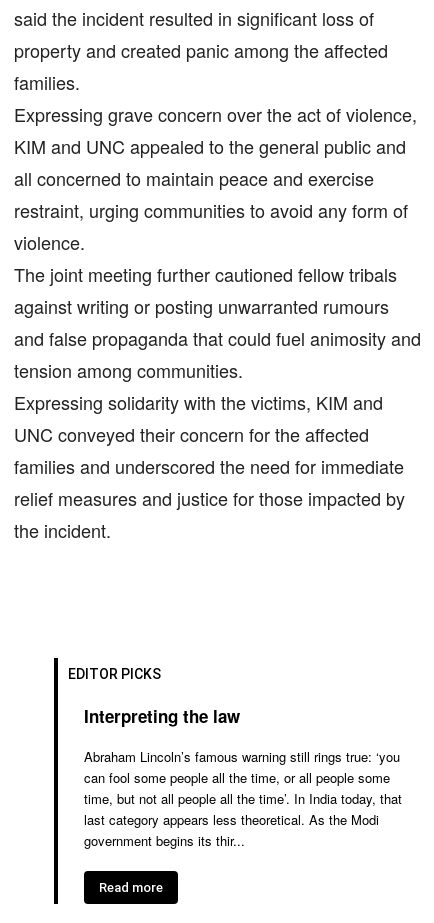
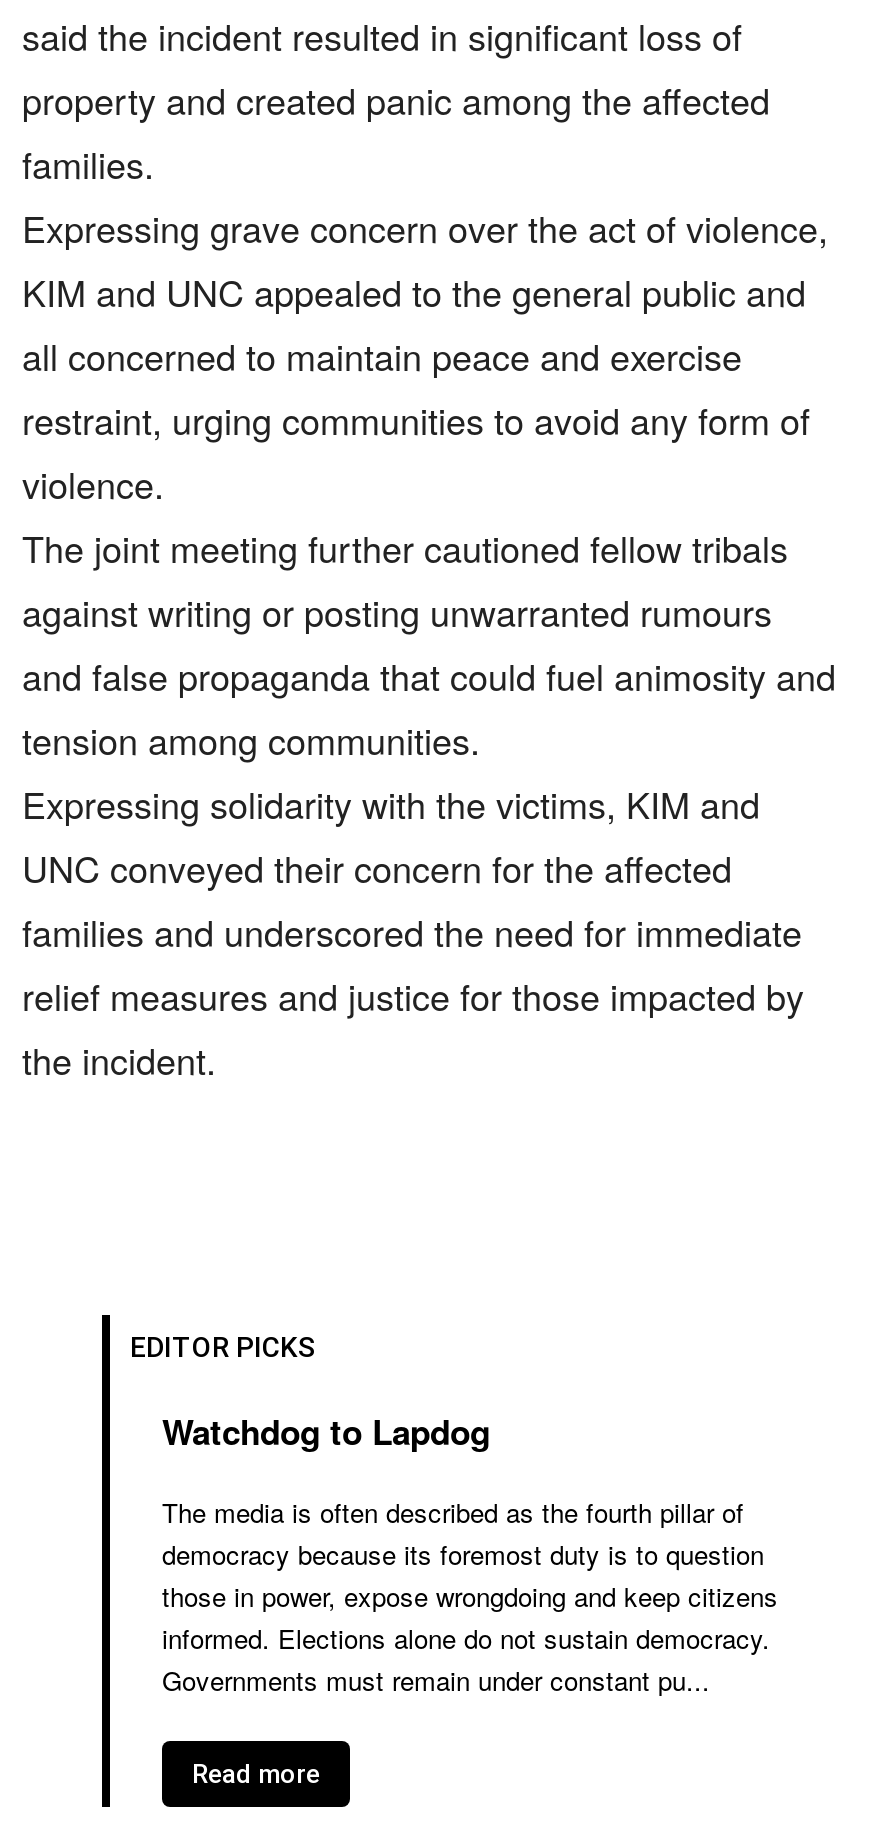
[84,703,240,727] Interpreting the law -> [162,1407,490,1455] Watchdog to Lapdog
[84,746,402,849] Abraham Lincoln’s famous warning still rings true: ‘you | can fool some people all the time, or all people some | time, but not all people all the time’. In India today, that | last category appears less theoretical. As the Modi | government begins its thir... -> [162,1493,778,1699] The media is often described as the fourth pillar of | democracy because its foremost duty is to question | those in power, expose wrongdoing and keep citizens | informed. Elections alone do not sustain democracy. | Governments must remain under constant pu...

